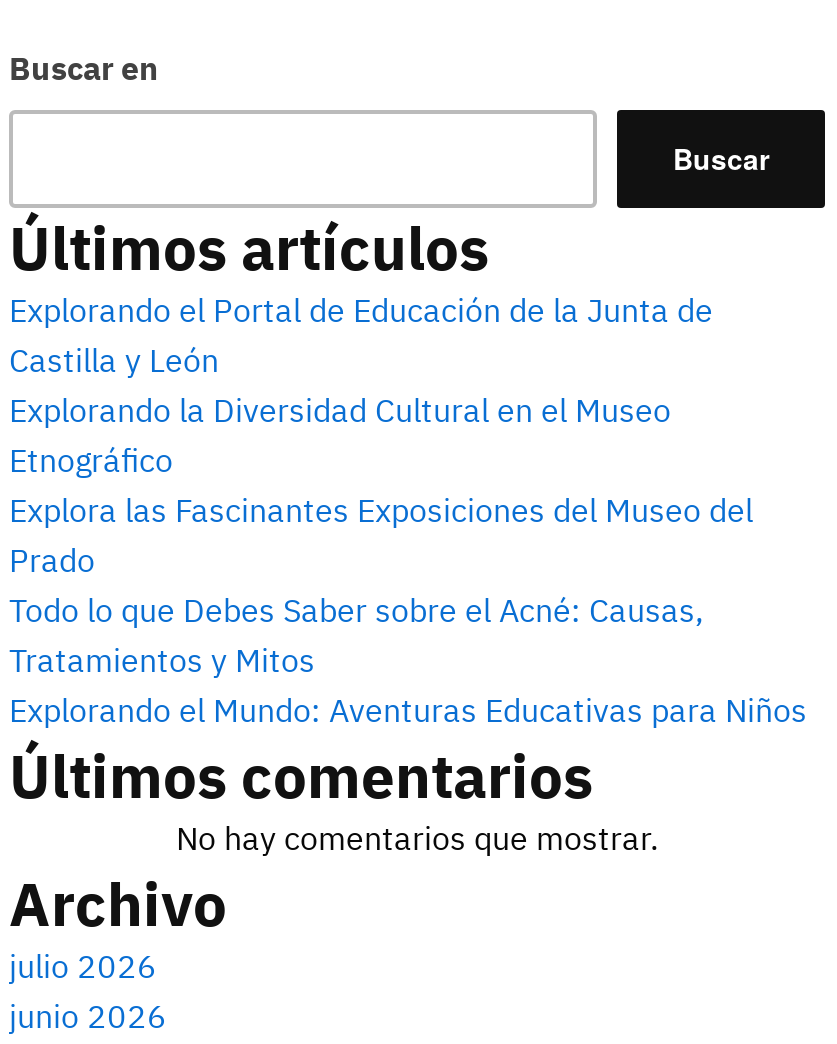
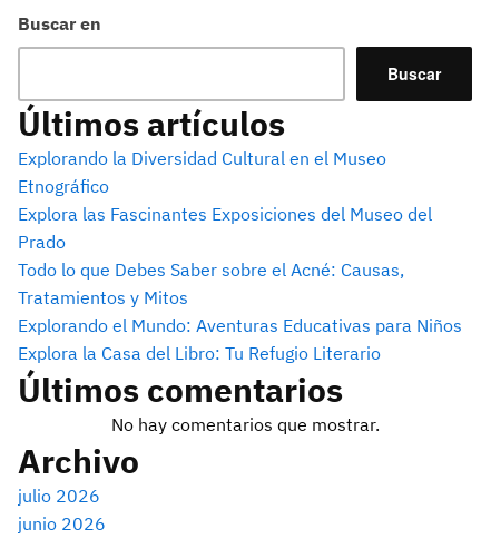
[9,290,713,380] Explorando el Portal de Educación de la Junta de | Castilla y León -> none
moved [9,390,807,730] -> [18,147,462,336]: Explorando la Diversidad Cultural en el Museo | Etnográfico | Explora las Fascinantes Exposiciones del Museo del | Prado | Todo lo que Debes Saber sobre el Acné: Causas, | Tratamientos y Mitos | Explorando el Mundo: Aventuras Educativas para Niños
none -> [18,342,381,364] Explora la Casa del Libro: Tu Refugio Literario

